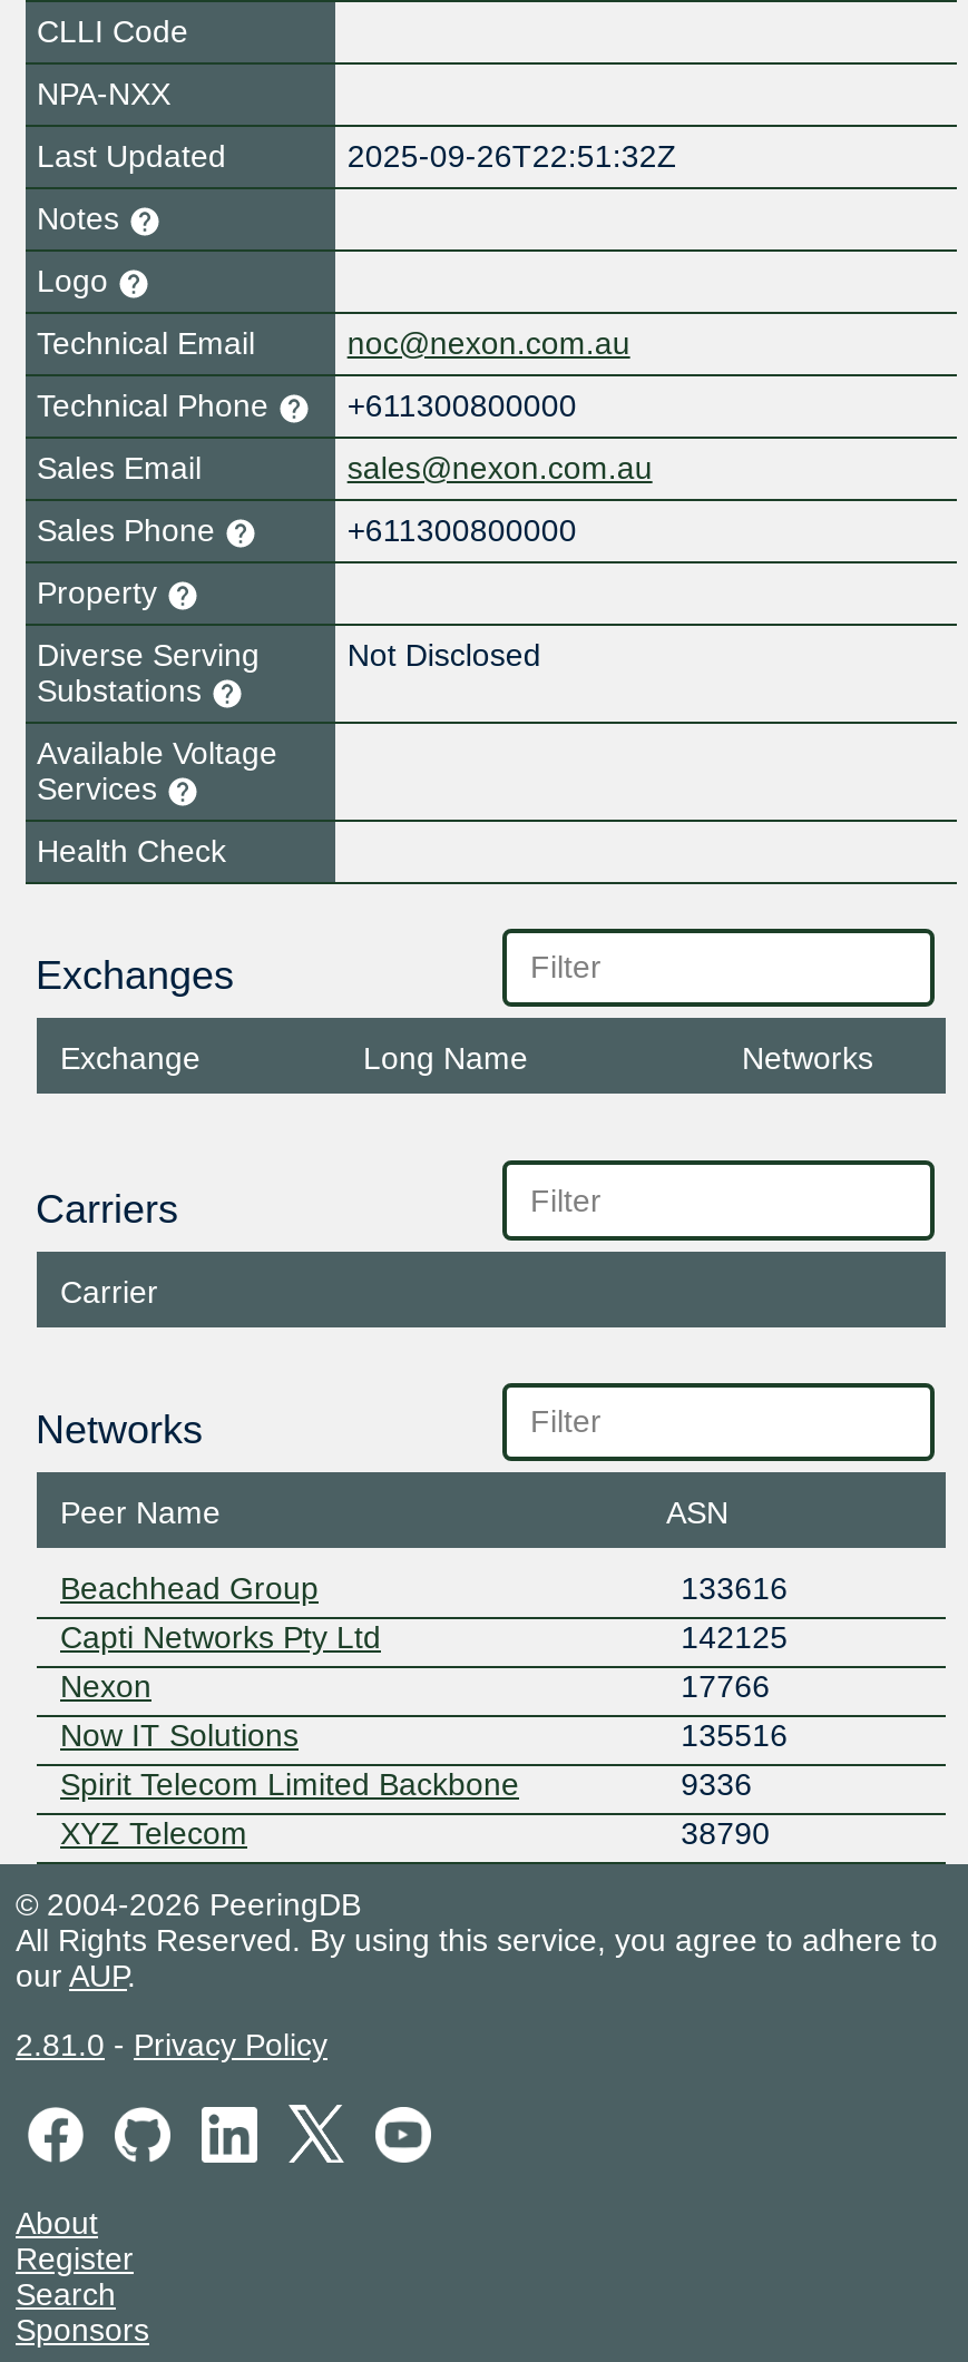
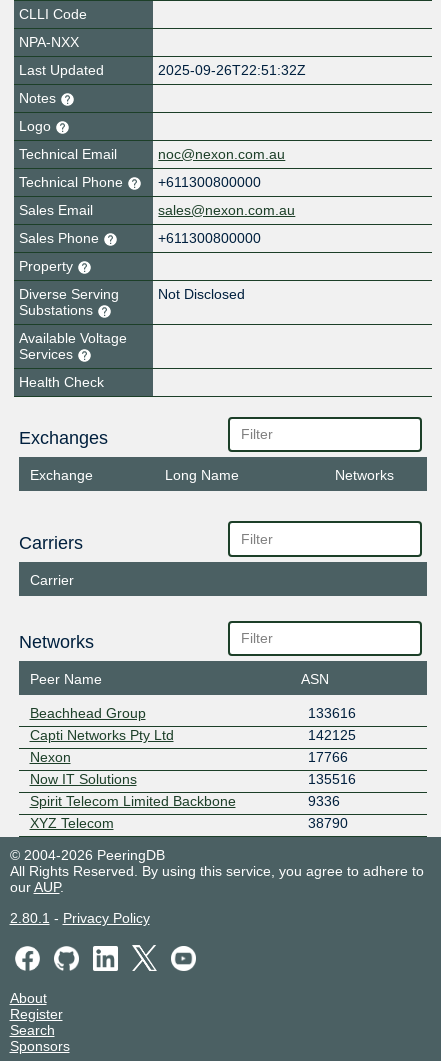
[16,2028,327,2063] 2.81.0 - Privacy Policy -> [9,910,149,926] 2.80.1 - Privacy Policy

